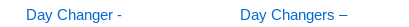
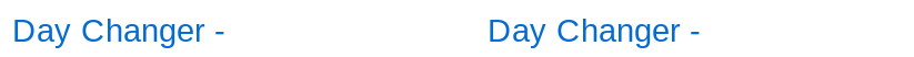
[239,7,346,23] Day Changers – -> [488,13,701,48] Day Changer -

